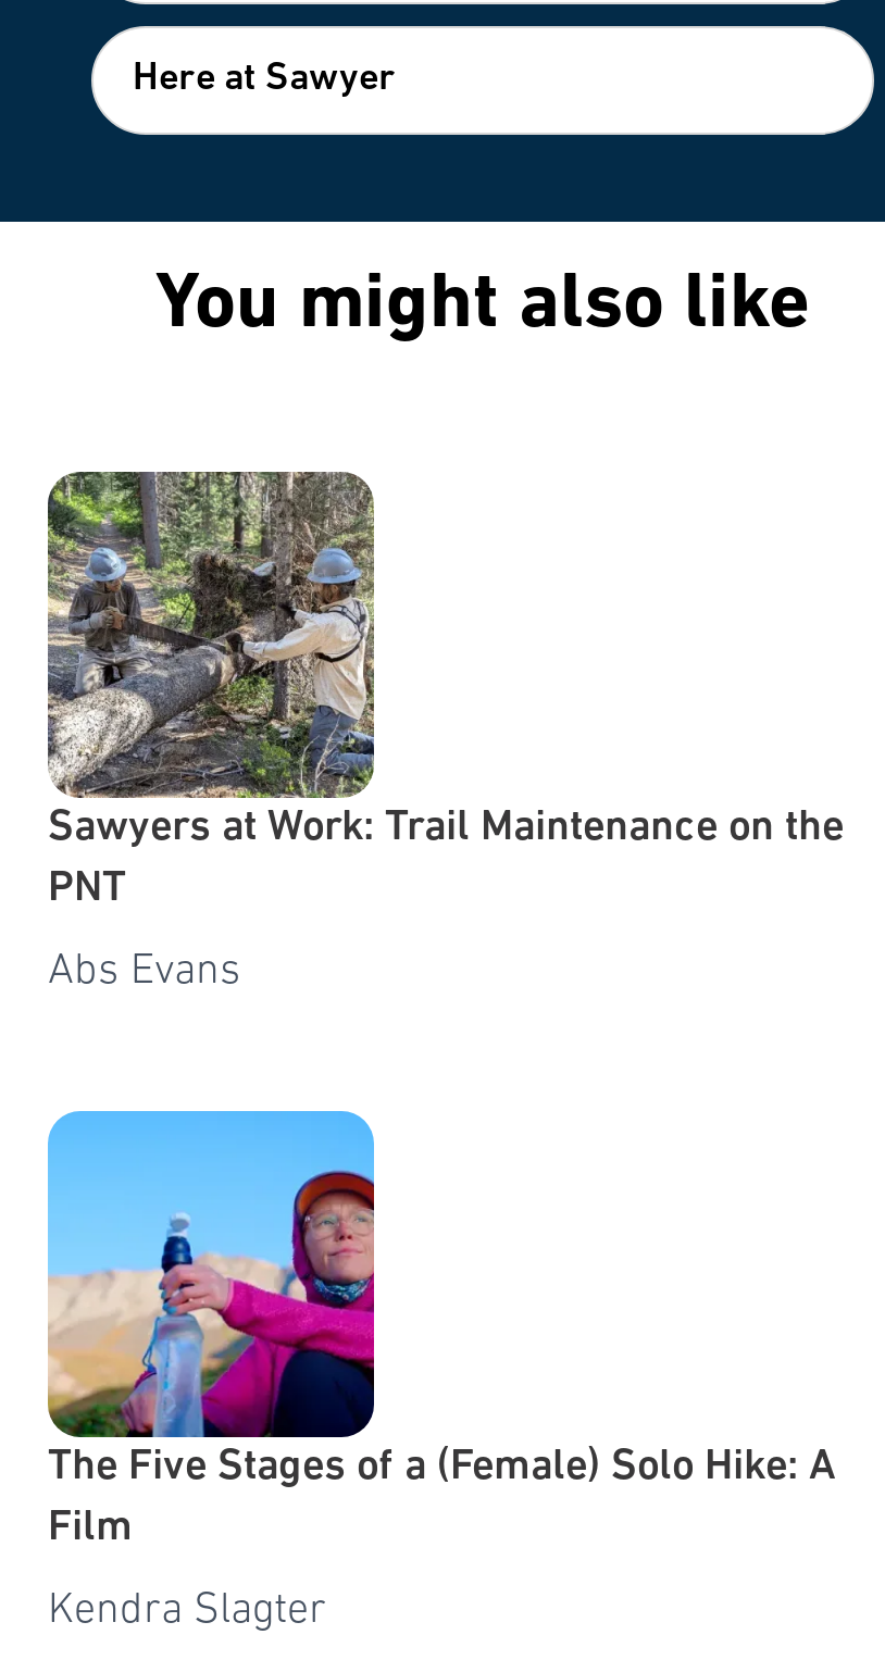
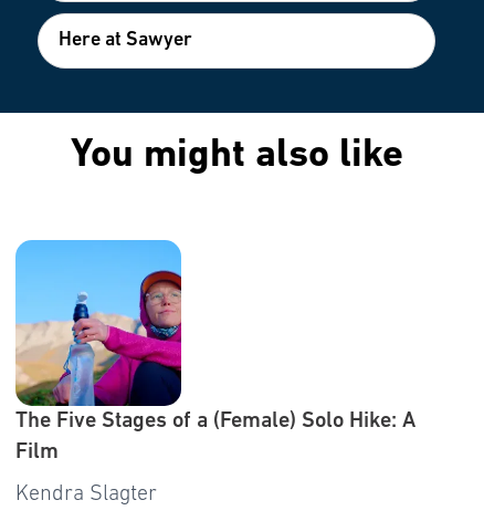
[46,470,844,994] [image] | Sawyers at Work: Trail Maintenance on the | PNT | Abs Evans -> none

